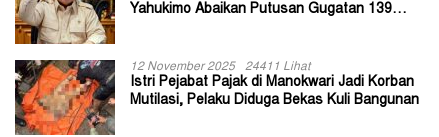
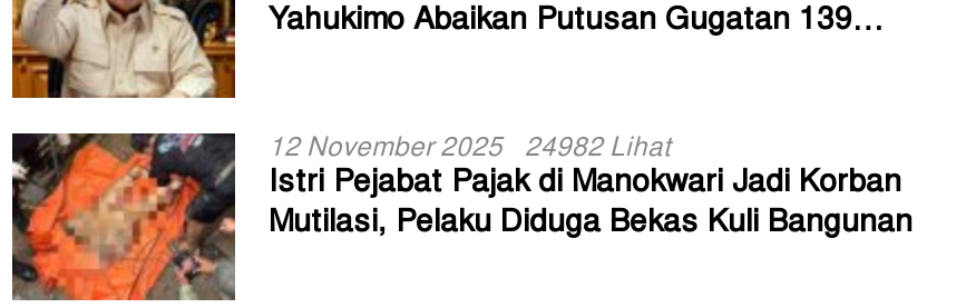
[130,61,310,73] 12 November 2025 24411 Lihat -> [269,136,670,163] 12 November 2025 24982 Lihat

